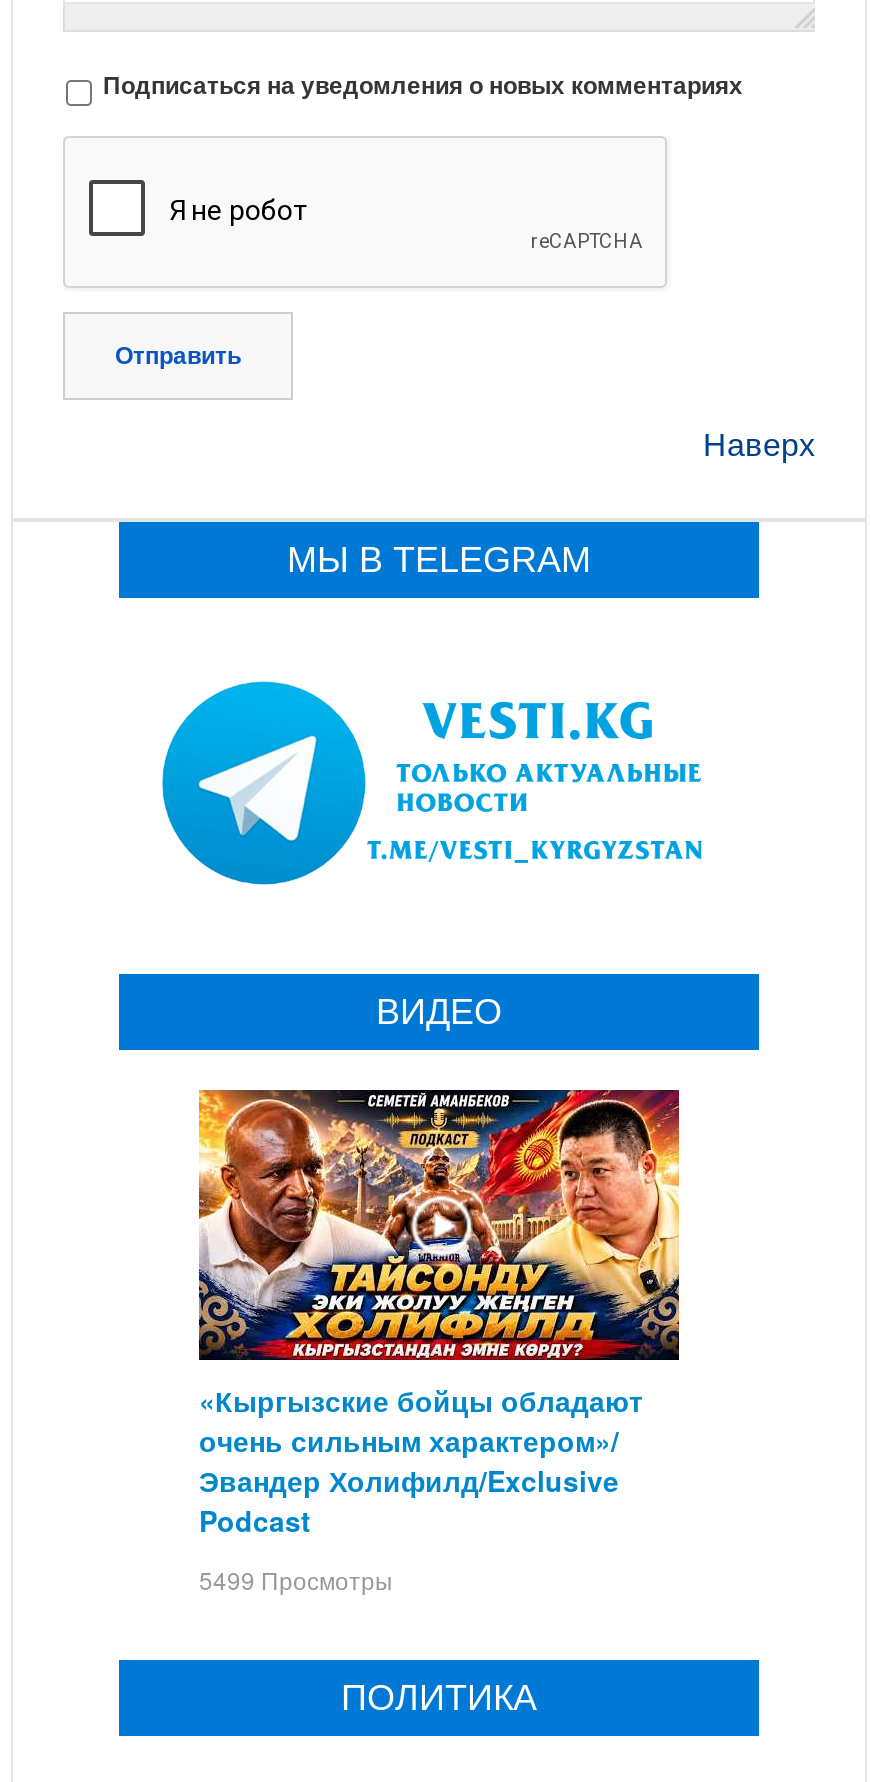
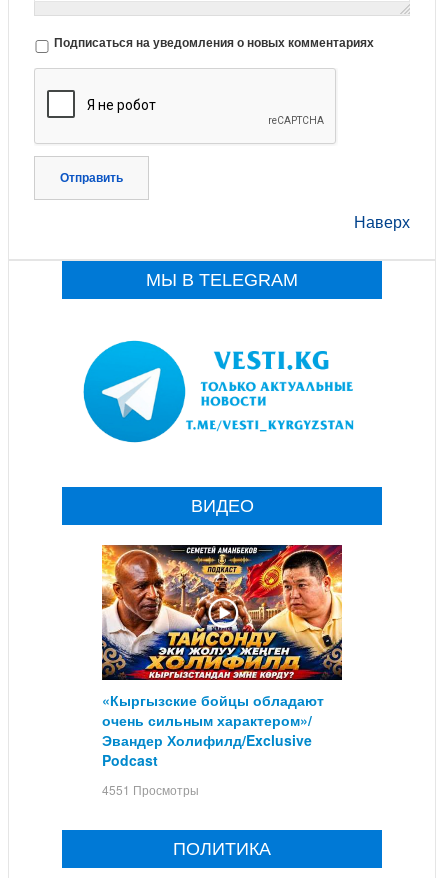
[199,1562,393,1596] 5499 Просмотры -> [102,781,199,798] 4551 Просмотры

